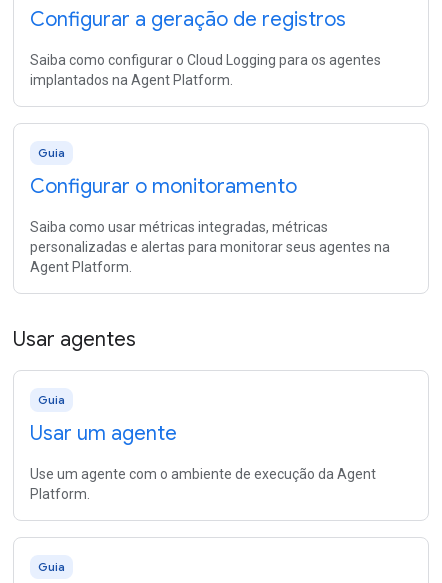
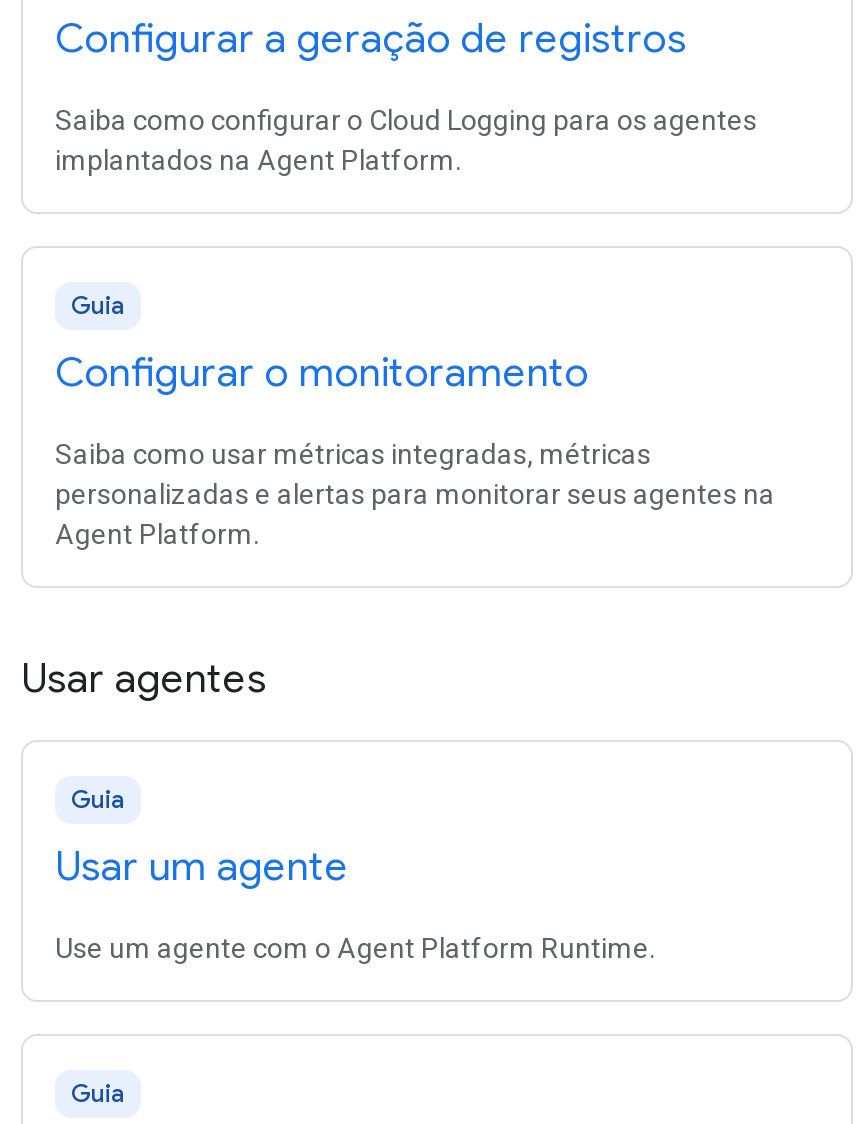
[30,466,376,502] Use um agente com o ambiente de execução da Agent | Platform. -> [55,932,655,964] Use um agente com o Agent Platform Runtime.

